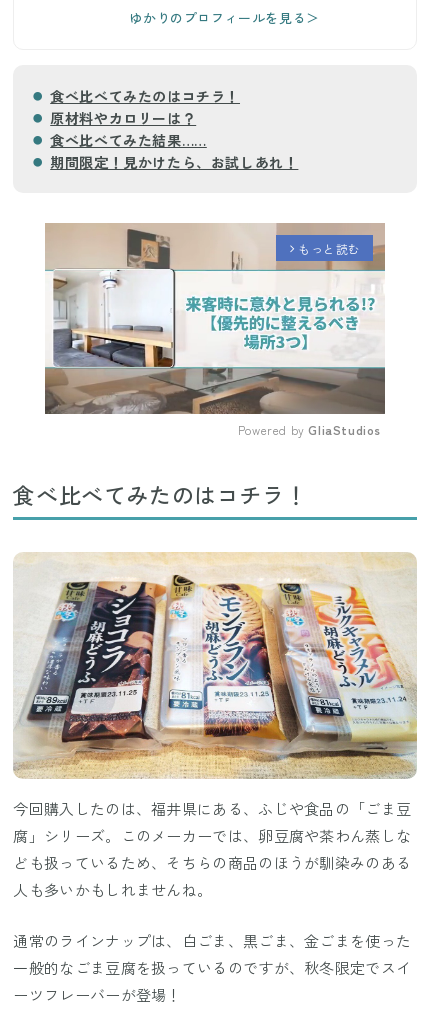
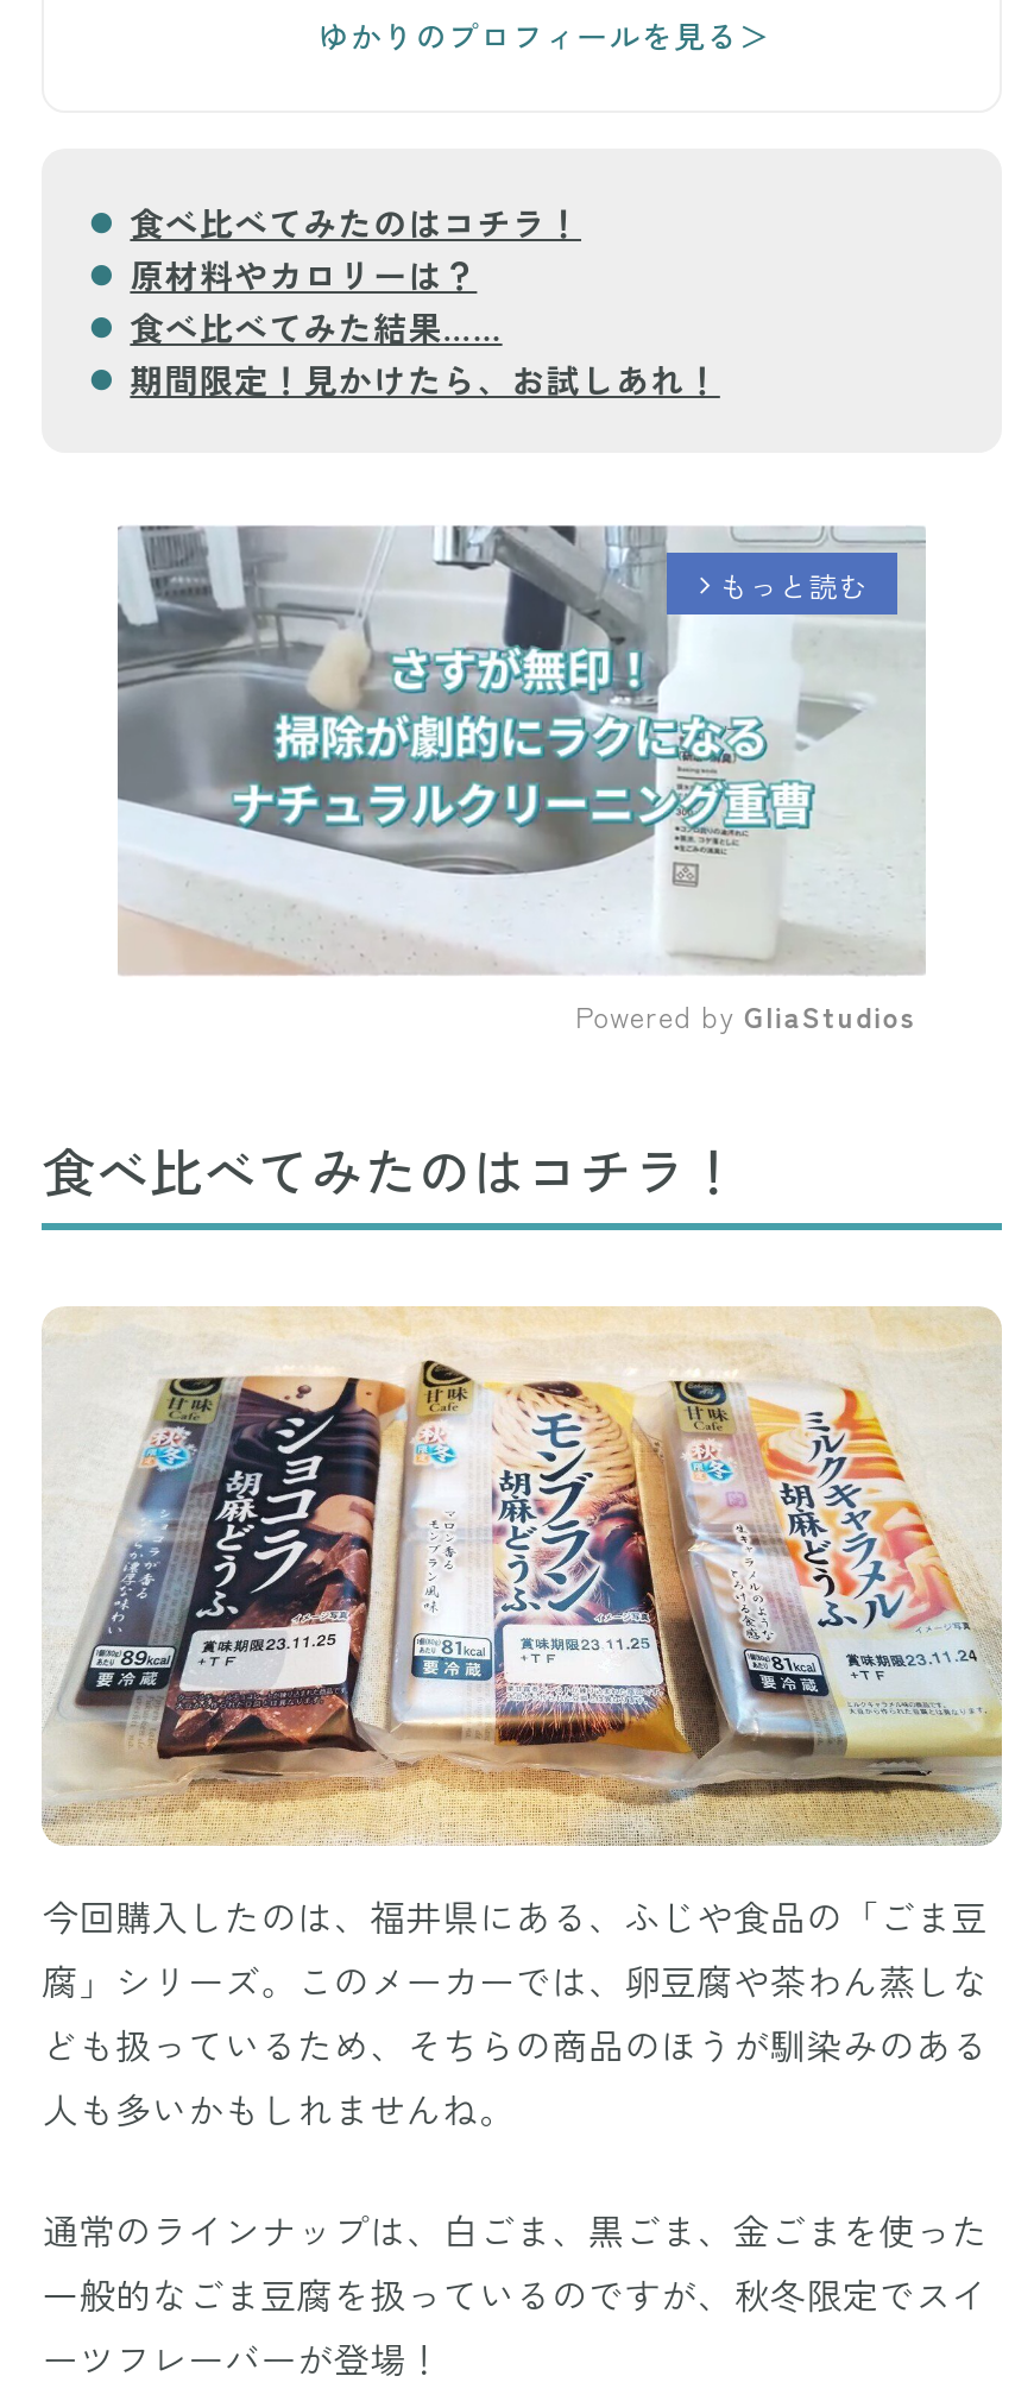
[44,223,386,415] [image] -> [115,524,926,978] [image]

